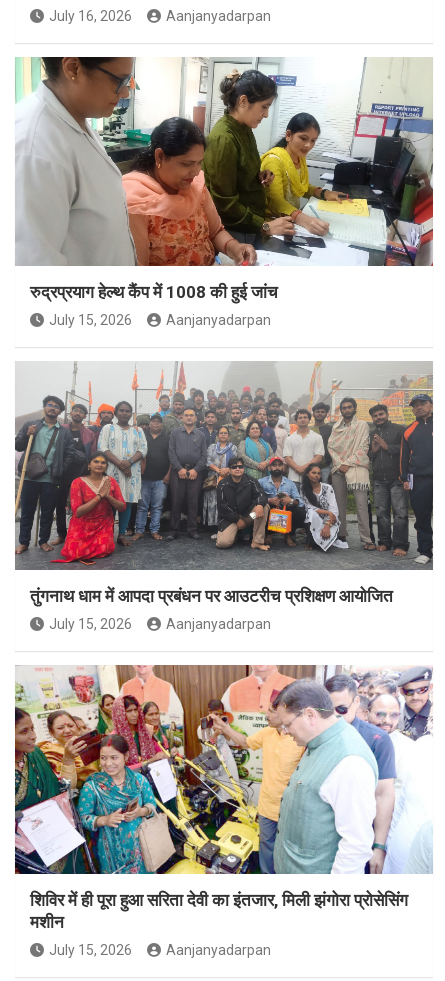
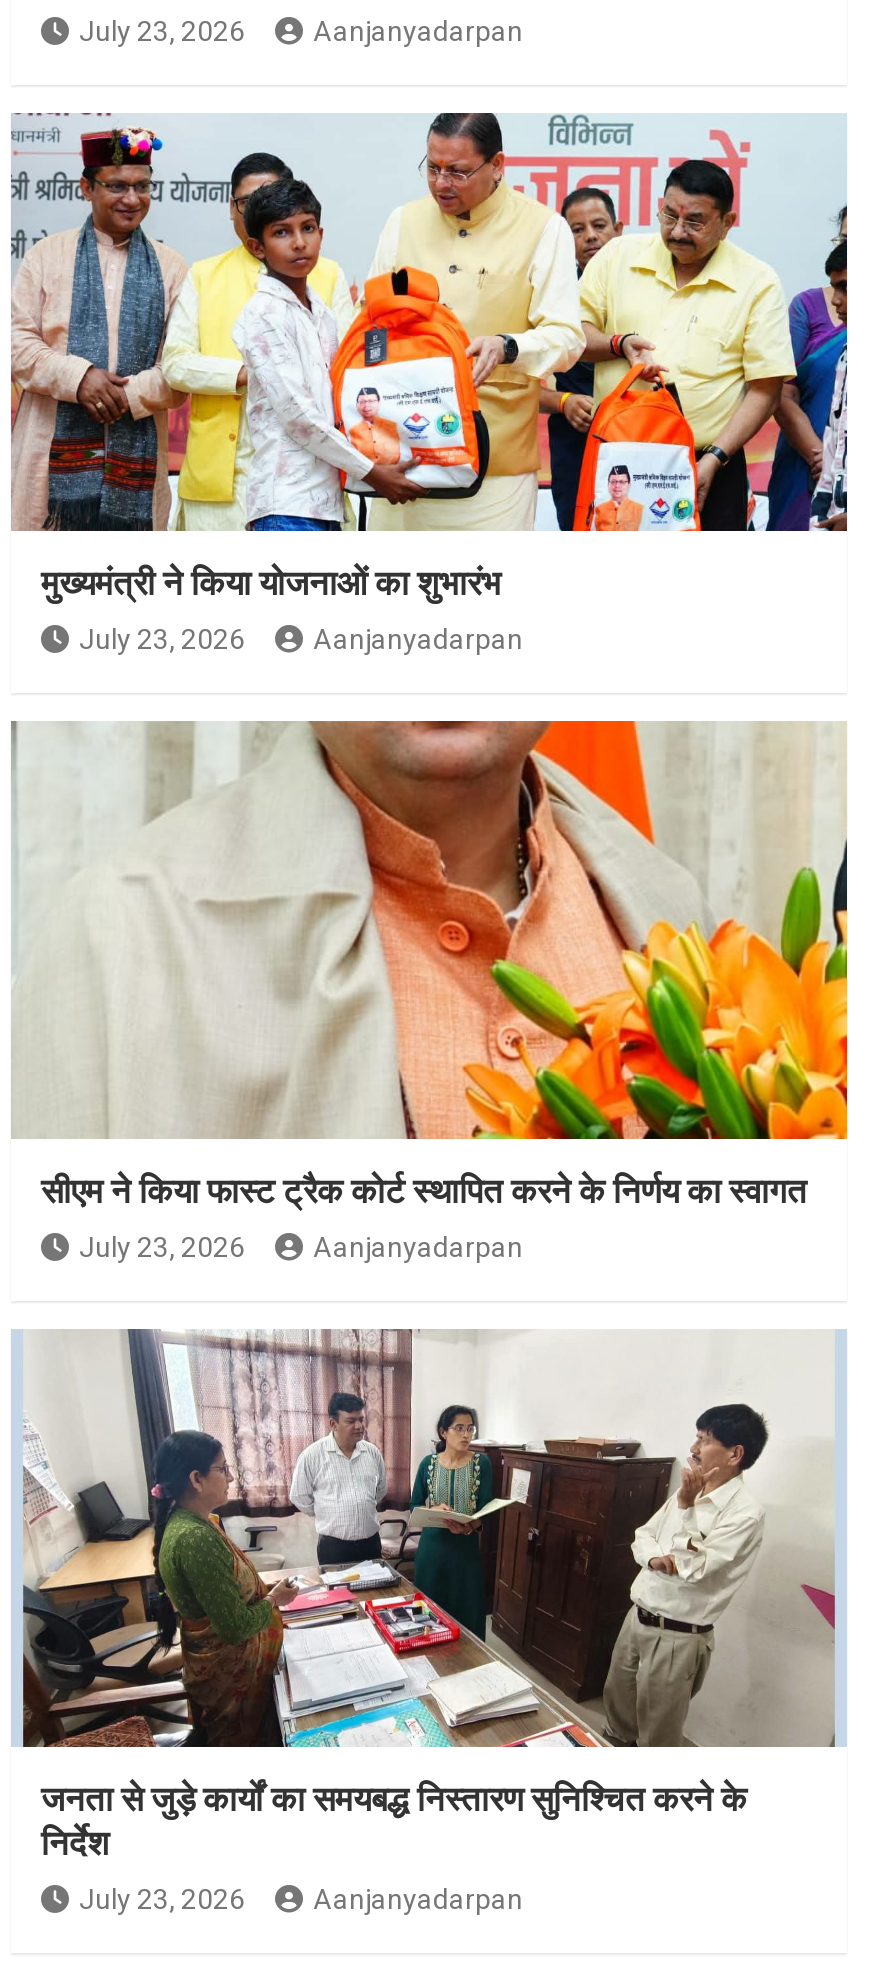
[49,8,132,24] July 16, 2026 -> [79,16,245,48] July 23, 2026
[15,56,434,302] [image] | रुद्रप्रयाग हेल्थ कैंप में 1008 की हुई जांच -> [9,112,849,604] [image] | मुख्यमंत्री ने किया योजनाओं का शुभारंभ
[49,312,132,328] July 15, 2026 -> [79,624,245,656] July 23, 2026
[14,360,434,606] [image] | तुंगनाथ धाम में आपदा प्रबंधन पर आउटरीच प्रशिक्षण आयोजित -> [11,718,849,1212] [image] | सीएम ने किया फास्ट ट्रैक कोर्ट स्थापित करने के निर्णय का स्वागत
[49,616,132,632] July 15, 2026 -> [79,1232,245,1264] July 23, 2026
[14,664,433,932] [image] | शिविर में ही पूरा हुआ सरिता देवी का इंतजार, मिली झंगोरा प्रोसेसिंग | मशीन -> [11,1328,847,1864] [image] | जनता से जुड़े कार्यों का समयबद्ध निस्तारण सुनिश्चित करने के | निर्देश
[49,942,132,958] July 15, 2026 -> [79,1884,245,1916] July 23, 2026

